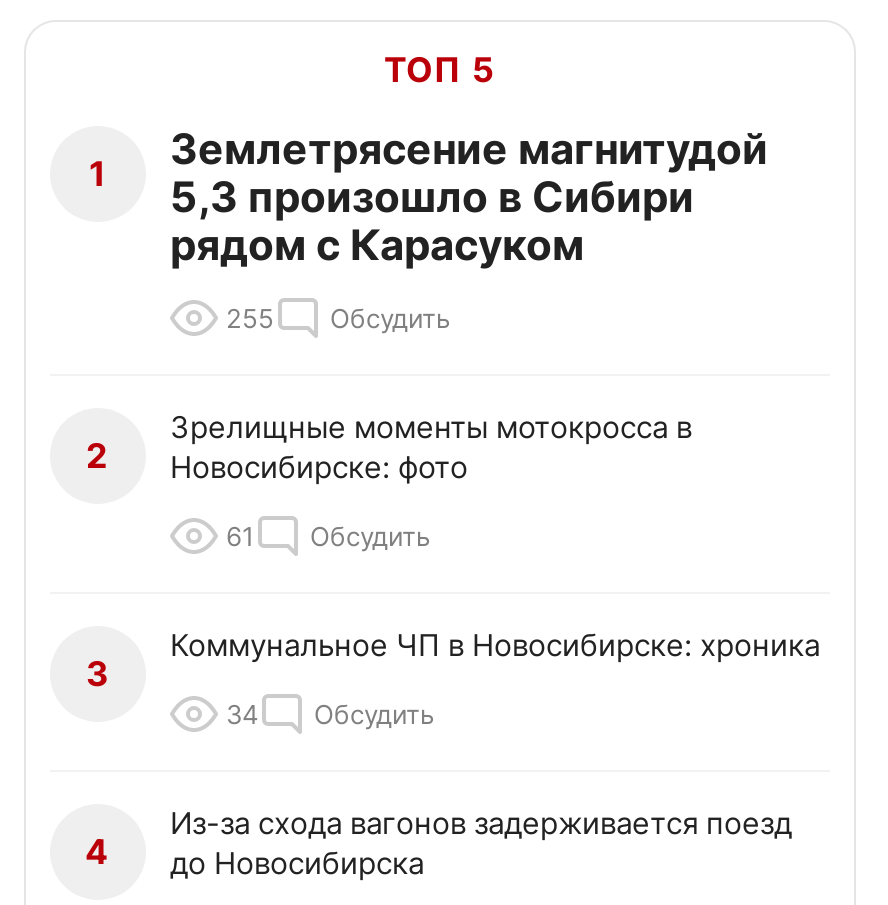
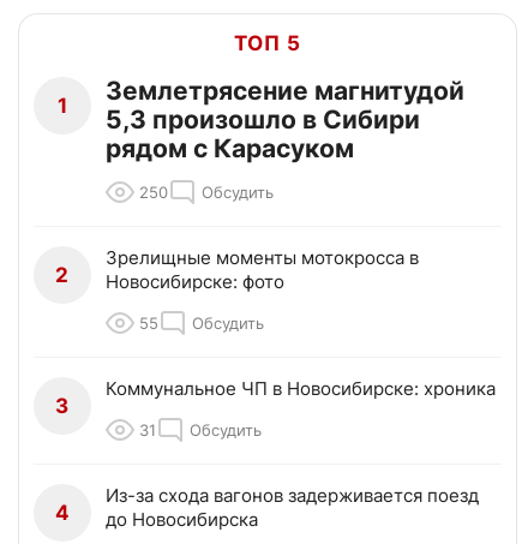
[226,302,450,334] 255 Обсудить -> [139,183,274,202] 250 Обсудить
[226,520,430,552] 61 Обсудить -> [139,314,264,333] 55 Обсудить
[226,698,434,730] 34 Обсудить -> [139,421,262,440] 31 Обсудить

